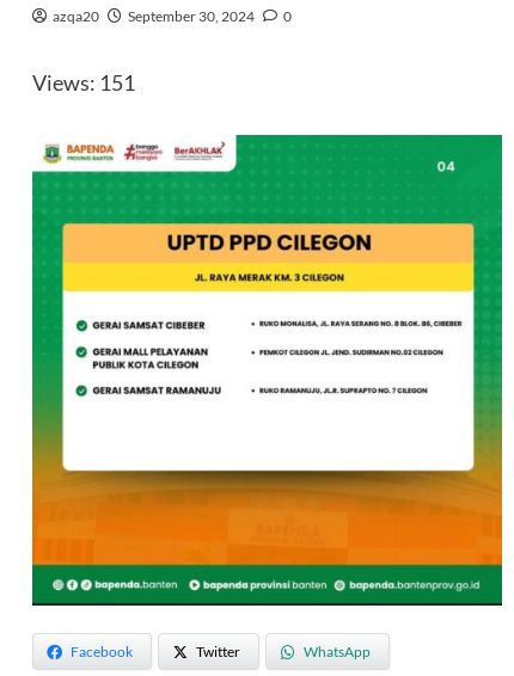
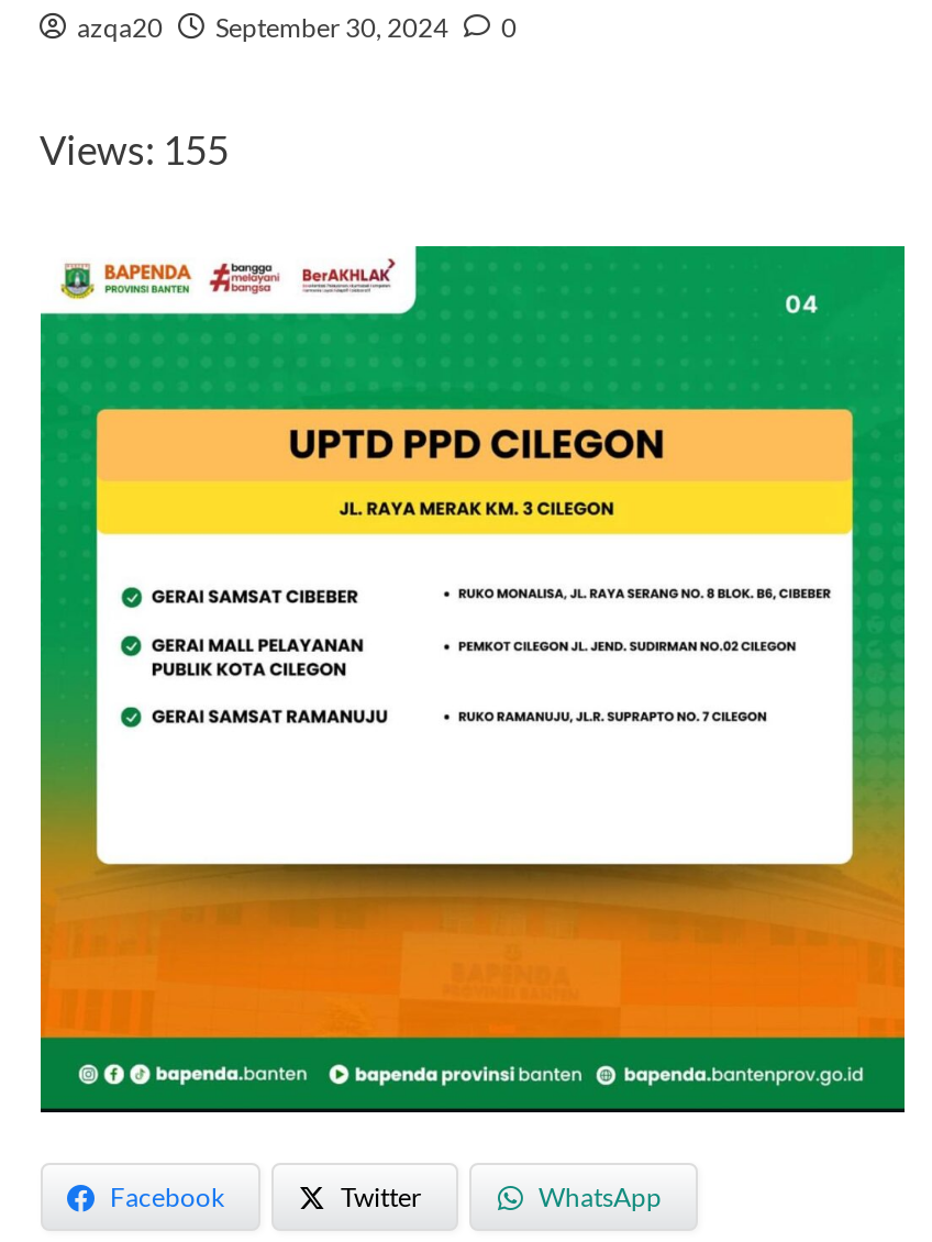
[32,69,134,95] Views: 151 -> [40,125,229,173] Views: 155

